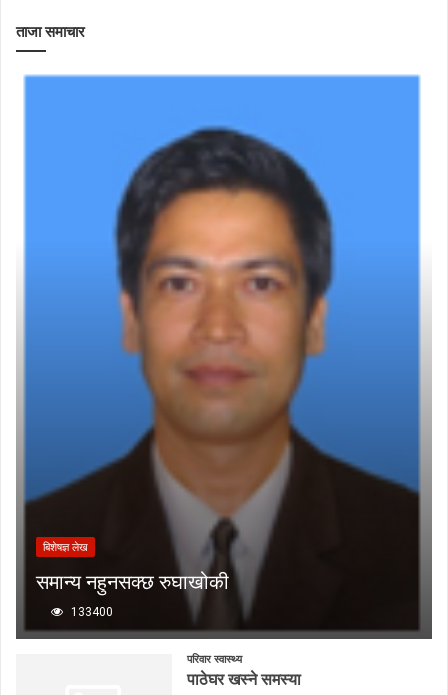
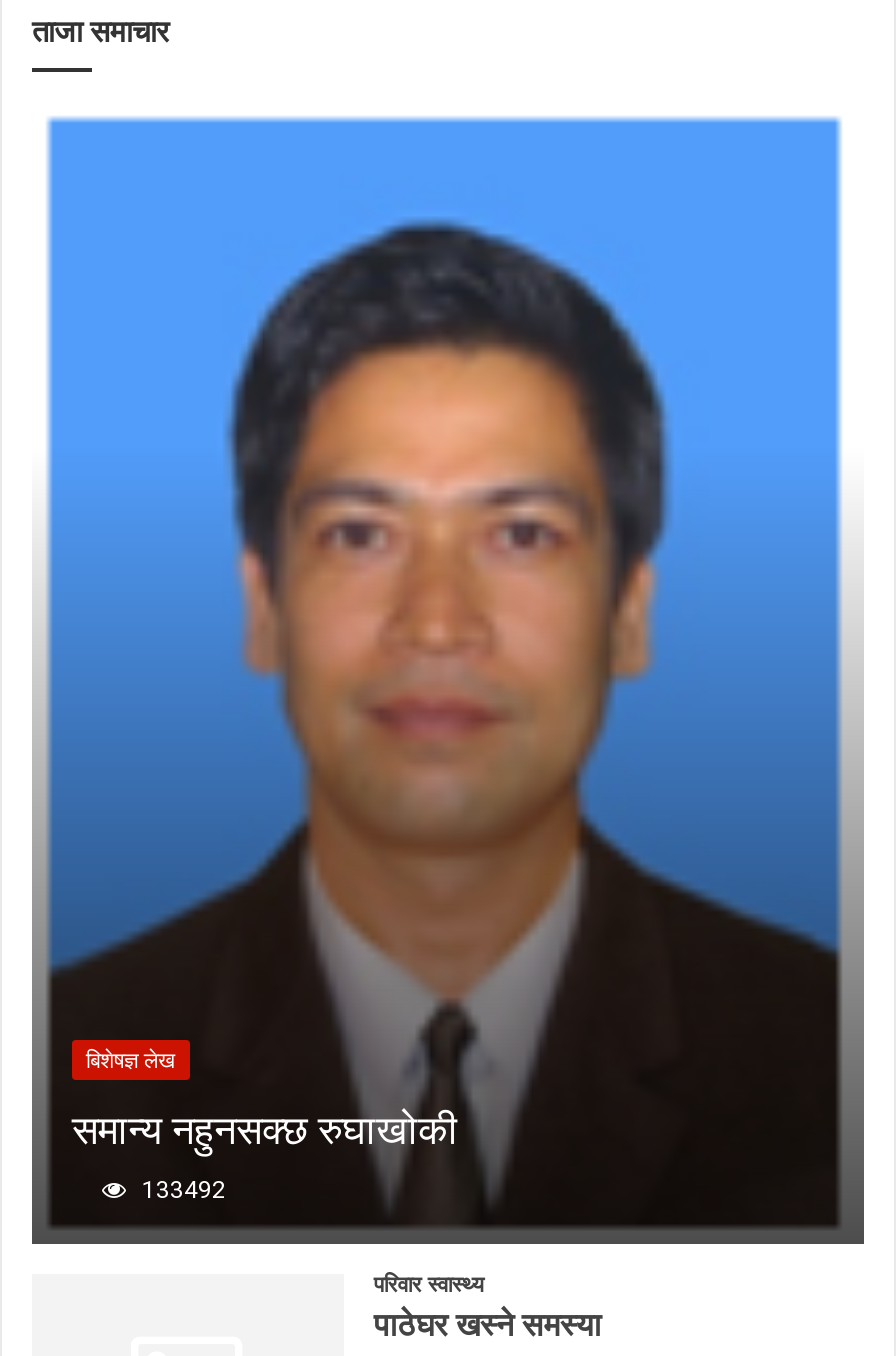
[71,605,113,619] 133400 -> [142,1176,226,1204] 133492

